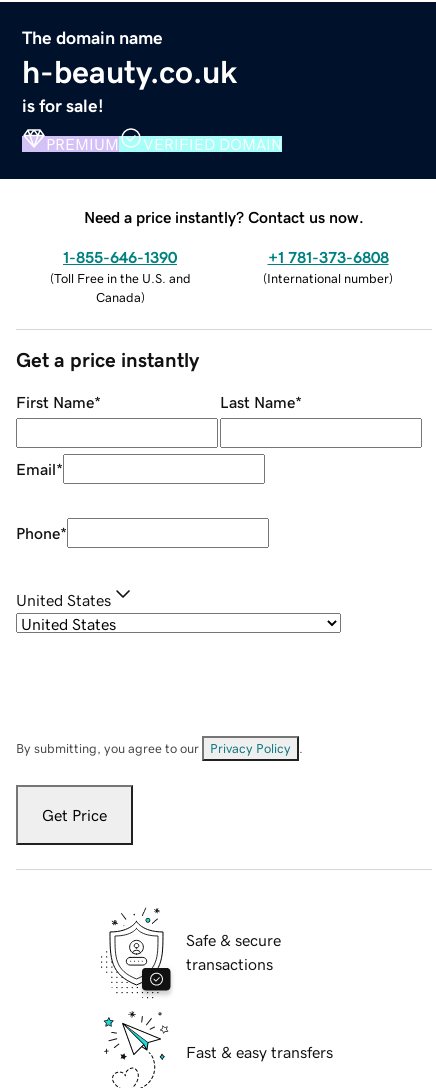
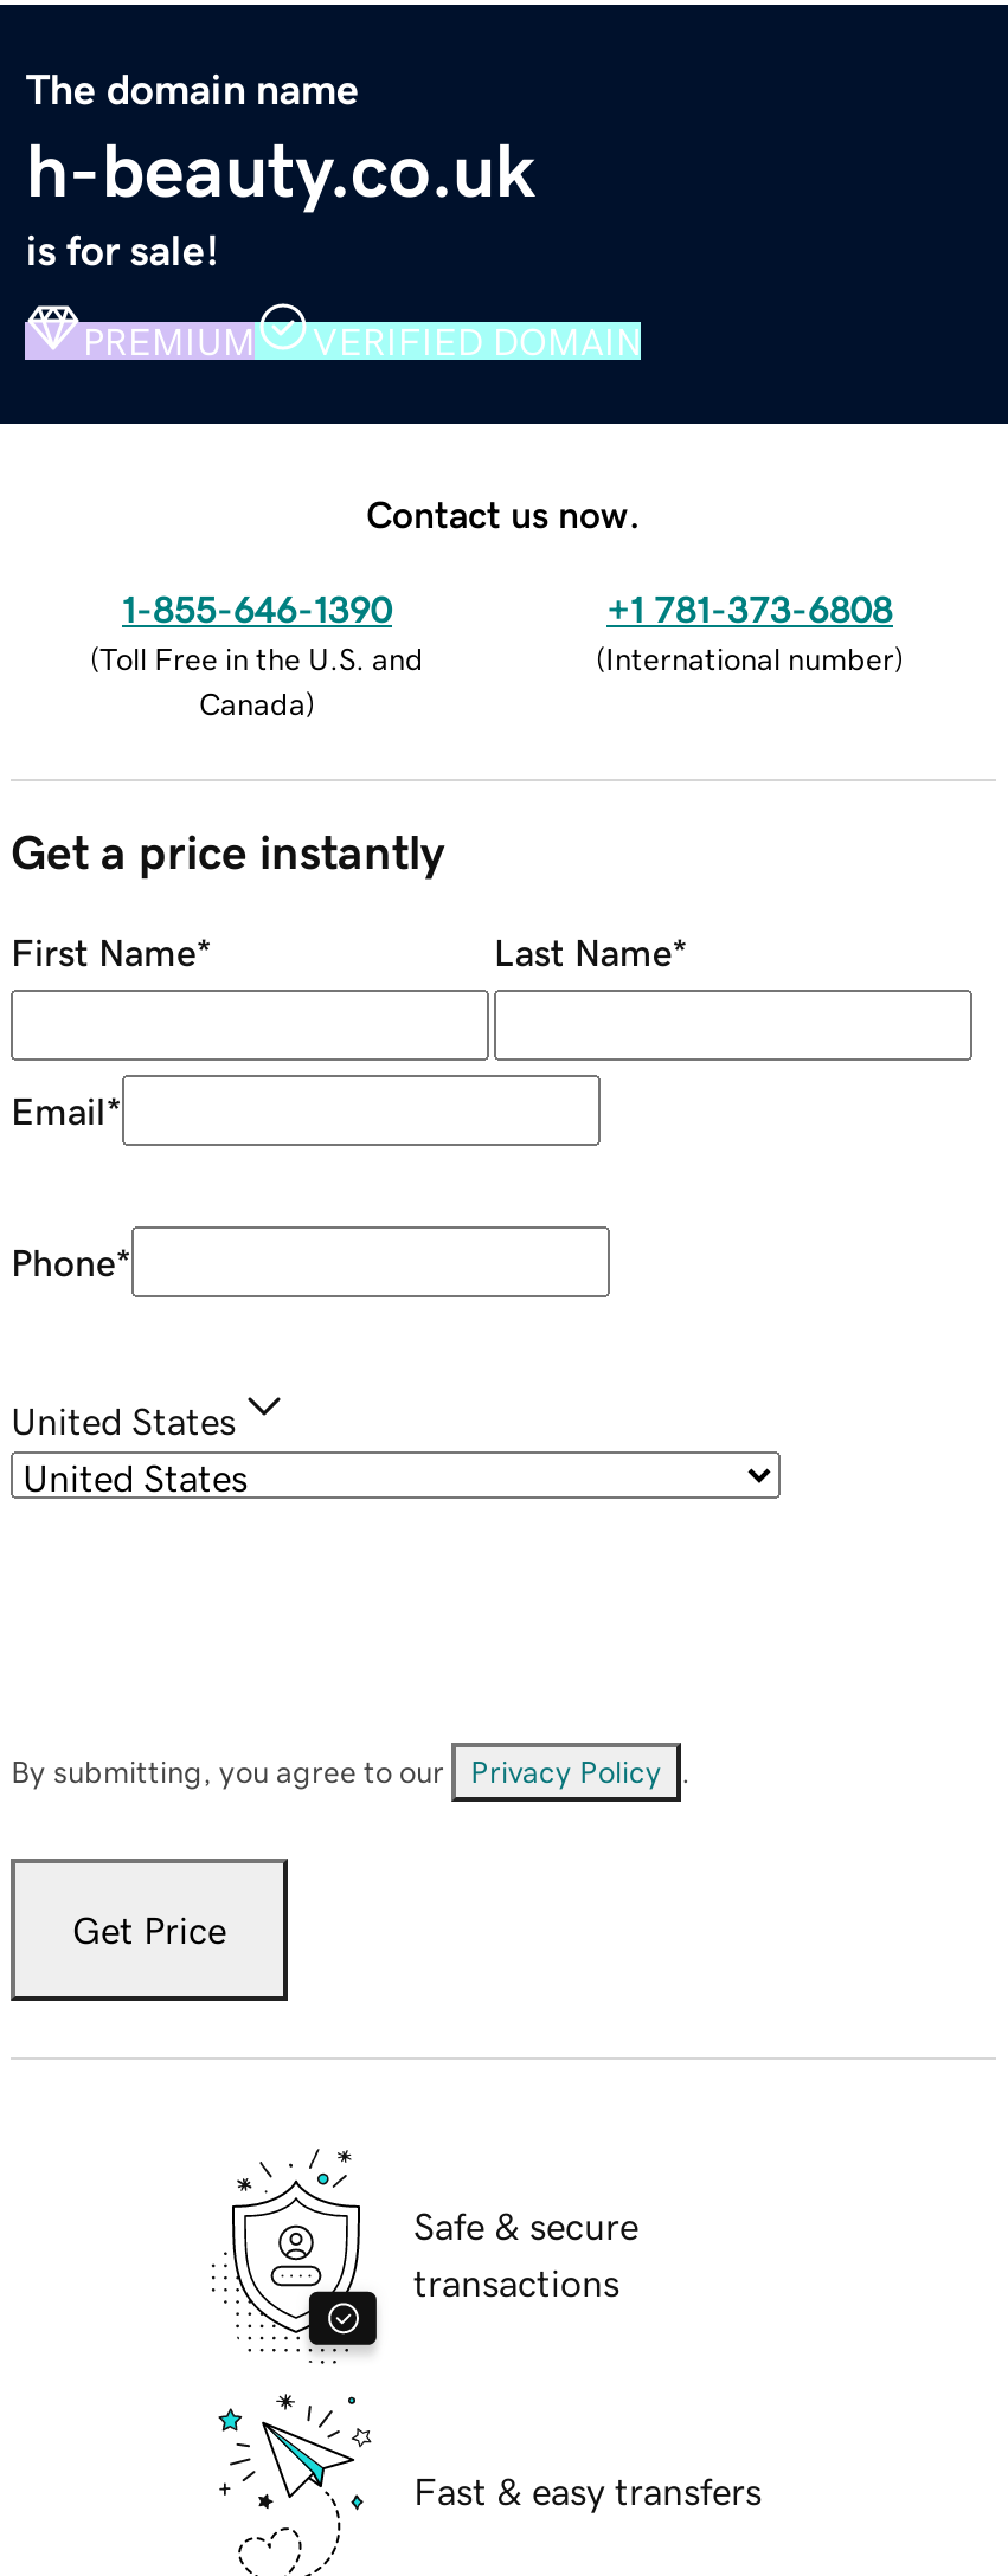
[84,209,364,225] Need a price instantly? Contact us now. -> [366,494,641,532] Contact us now.

